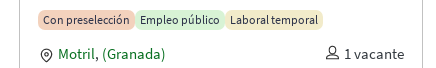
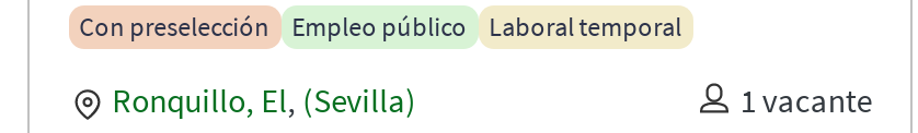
[58,44,166,63] Motril, (Granada) -> [112,80,416,122] Ronquillo, El, (Sevilla)

